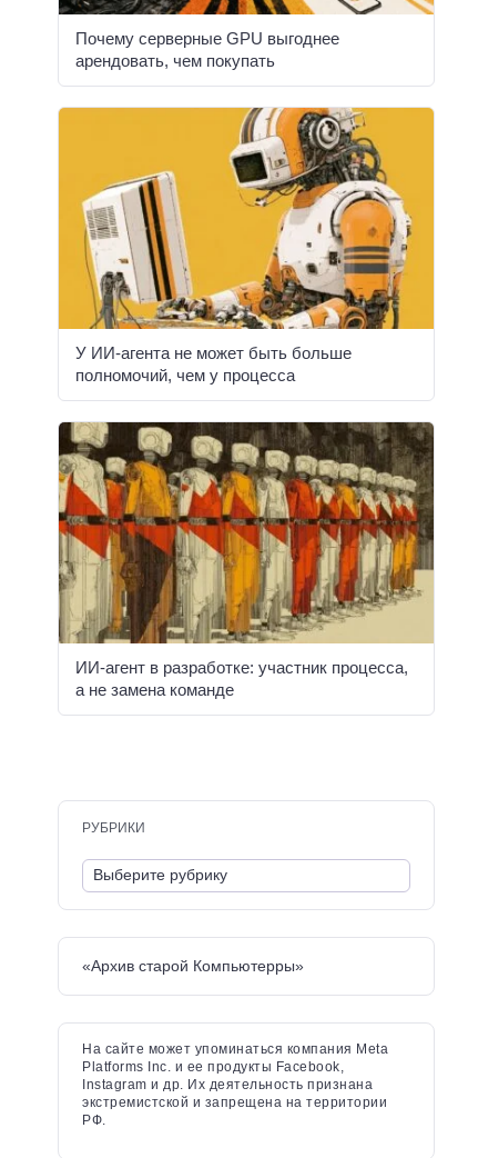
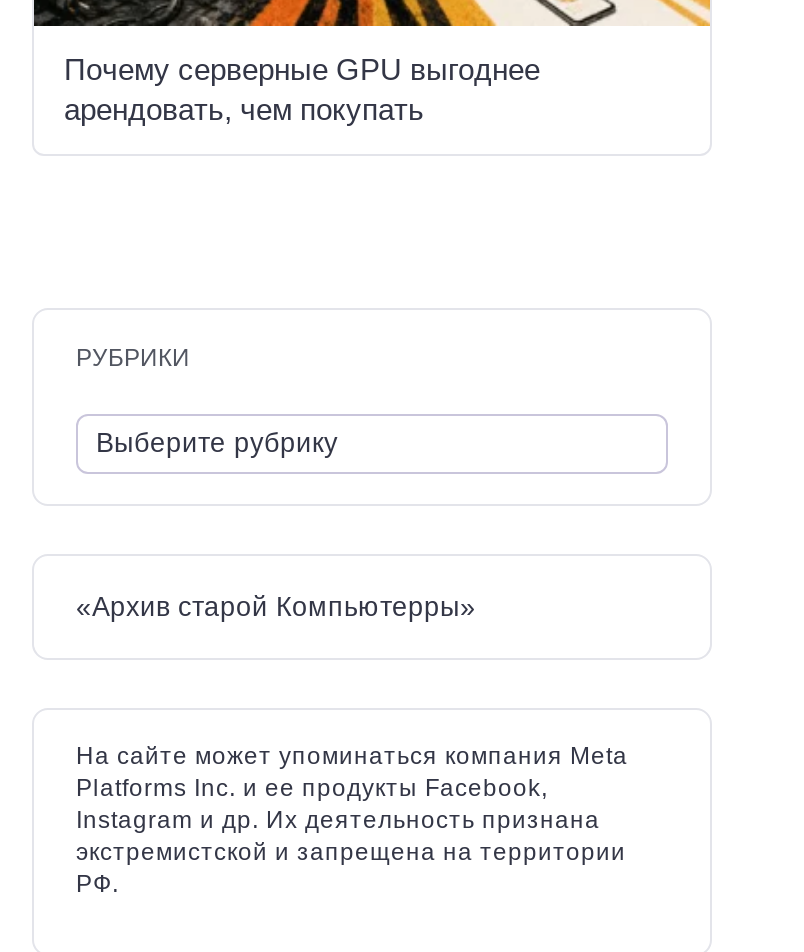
[58,107,434,384] [image] | У ИИ-агента не может быть больше | полномочий, чем у процесса -> none
[58,421,435,699] [image] | ИИ-агент в разработке: участник процесса, | а не замена команде -> none

